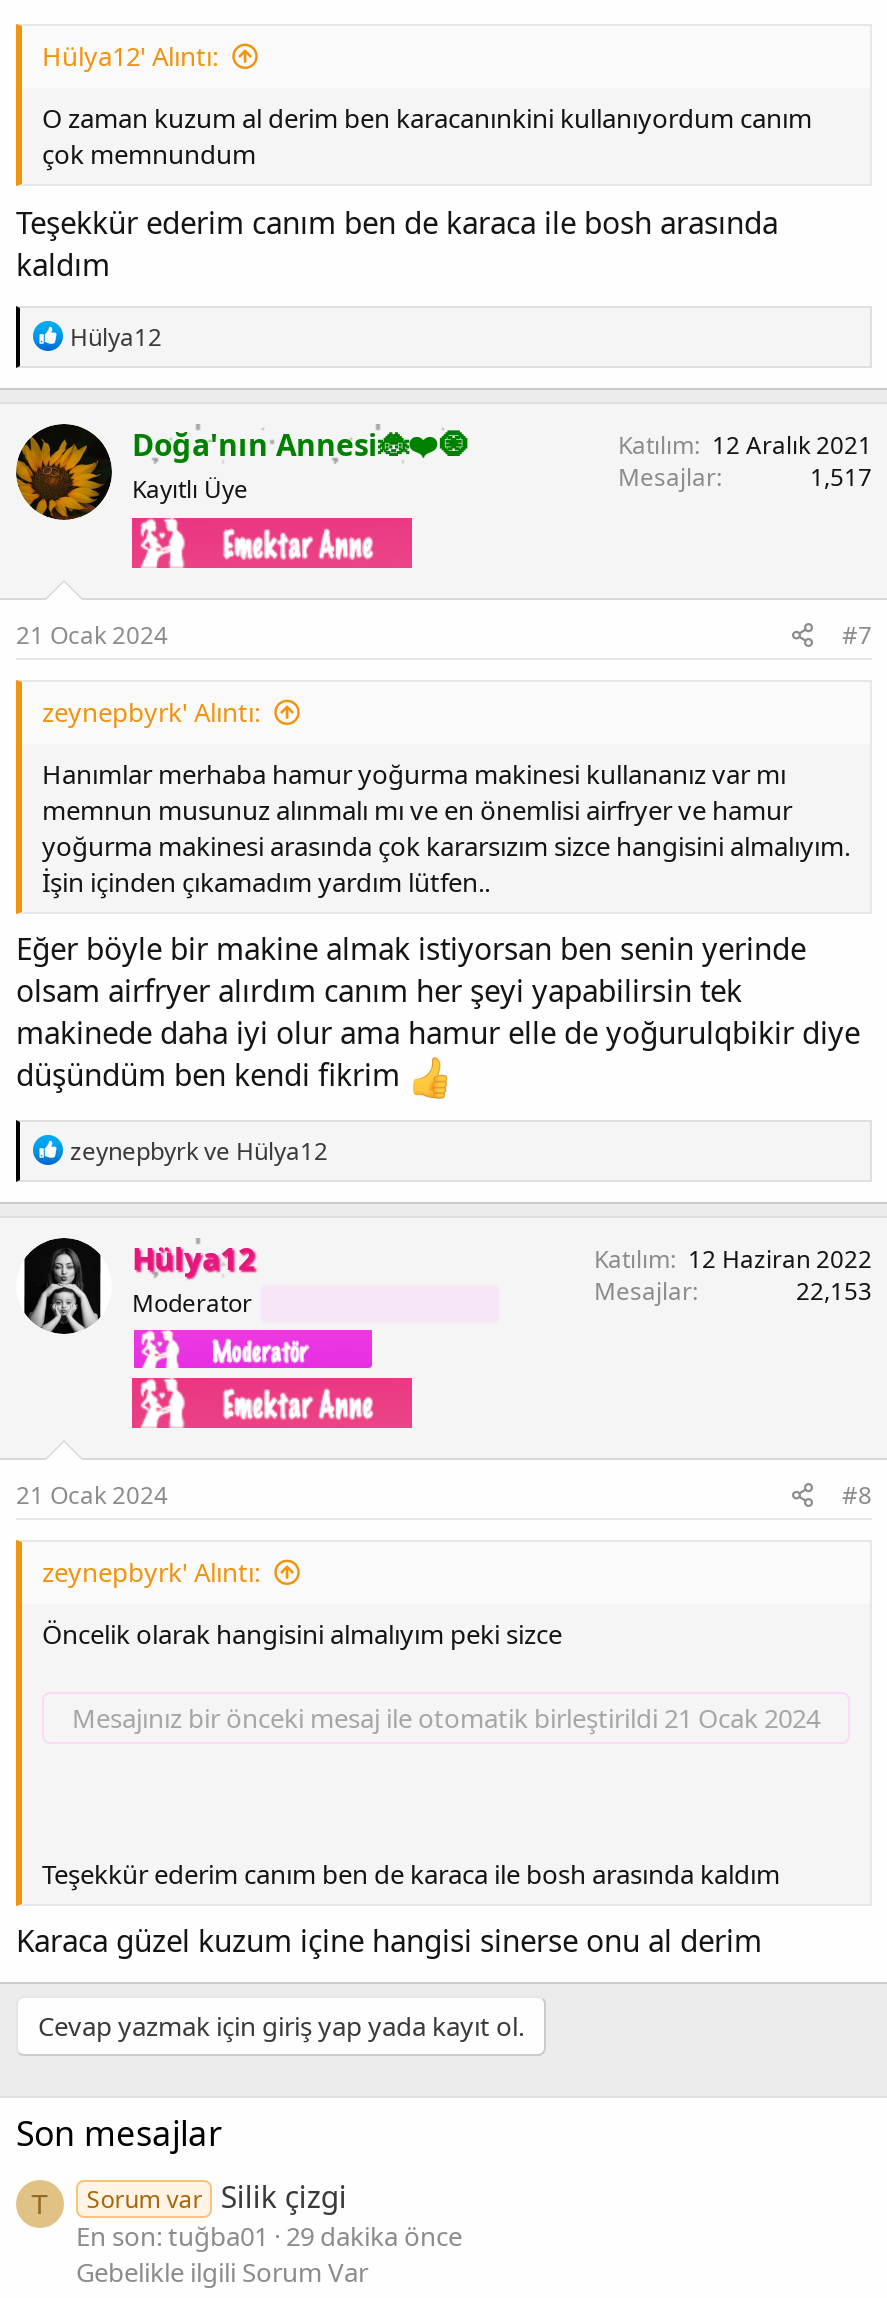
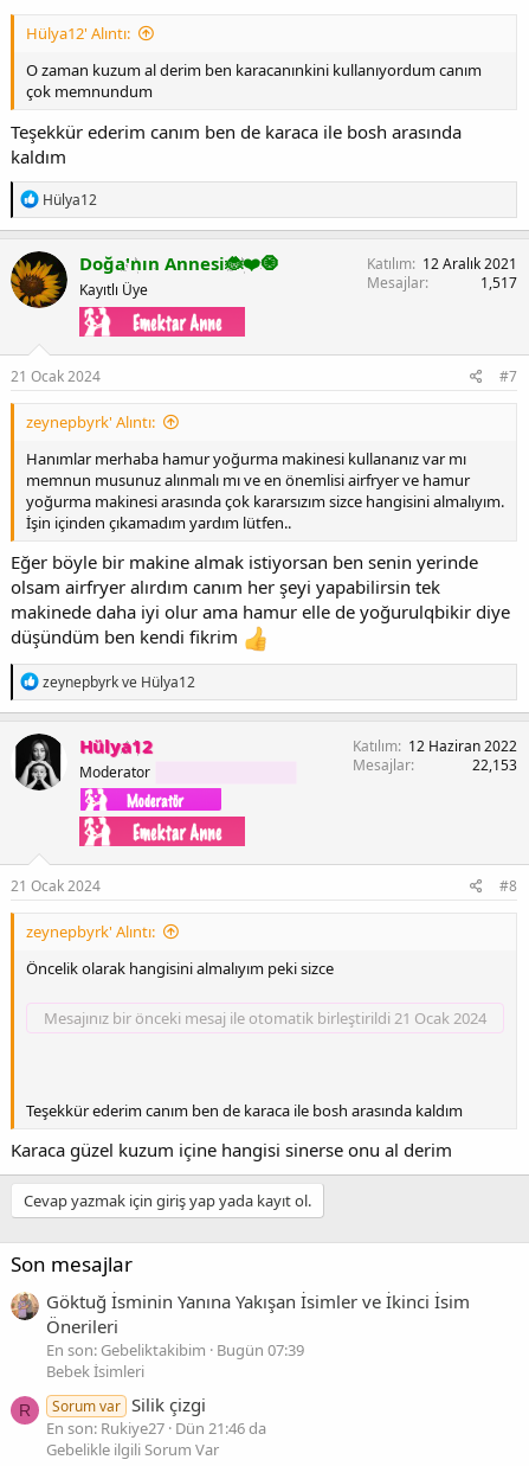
[31,2189,49,2221] T -> [19,1289,470,1420] Göktuğ İsminin Yanına Yakışan İsimler ve İkinci İsim | Önerileri | En son: Gebeliktakibim Bugün 07:39 | Bebek İsimleri | R
[76,2218,462,2254] En son: tuğba01 29 dakika önce -> [46,1418,266,1439] En son: Rukiye27 Dün 21:46 da

